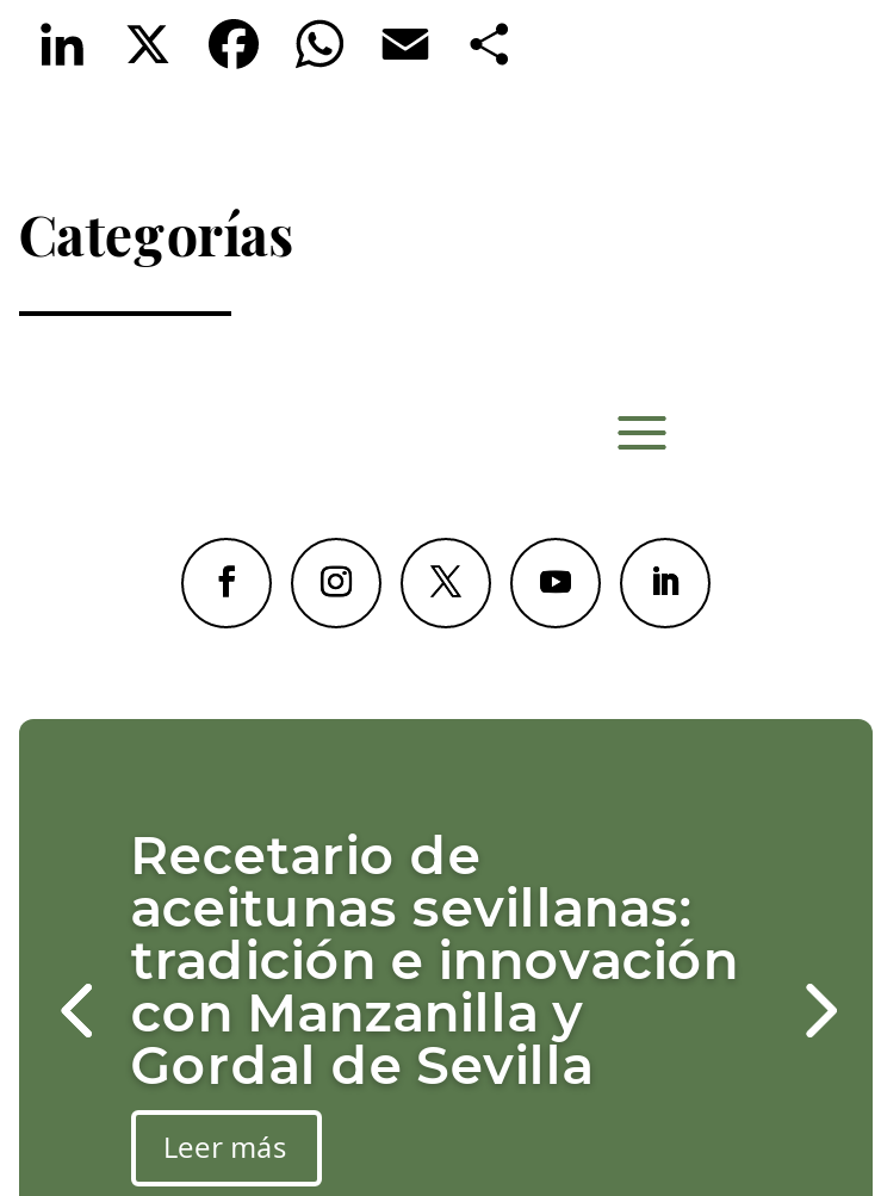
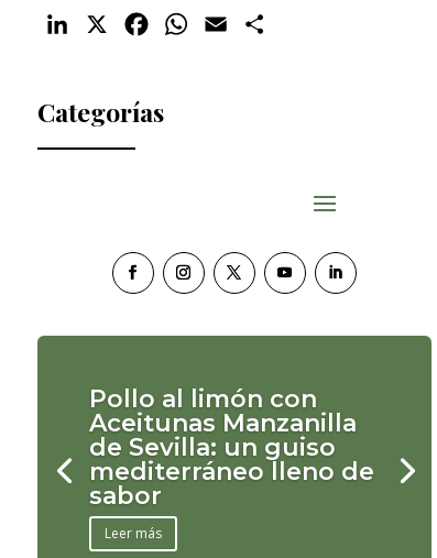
[130,824,738,1098] Recetario de | aceitunas sevillanas: | tradición e innovación | con Manzanilla y | Gordal de Sevilla -> [89,384,374,511] Pollo al limón con | Aceitunas Manzanilla | de Sevilla: un guiso | mediterráneo lleno de | sabor

